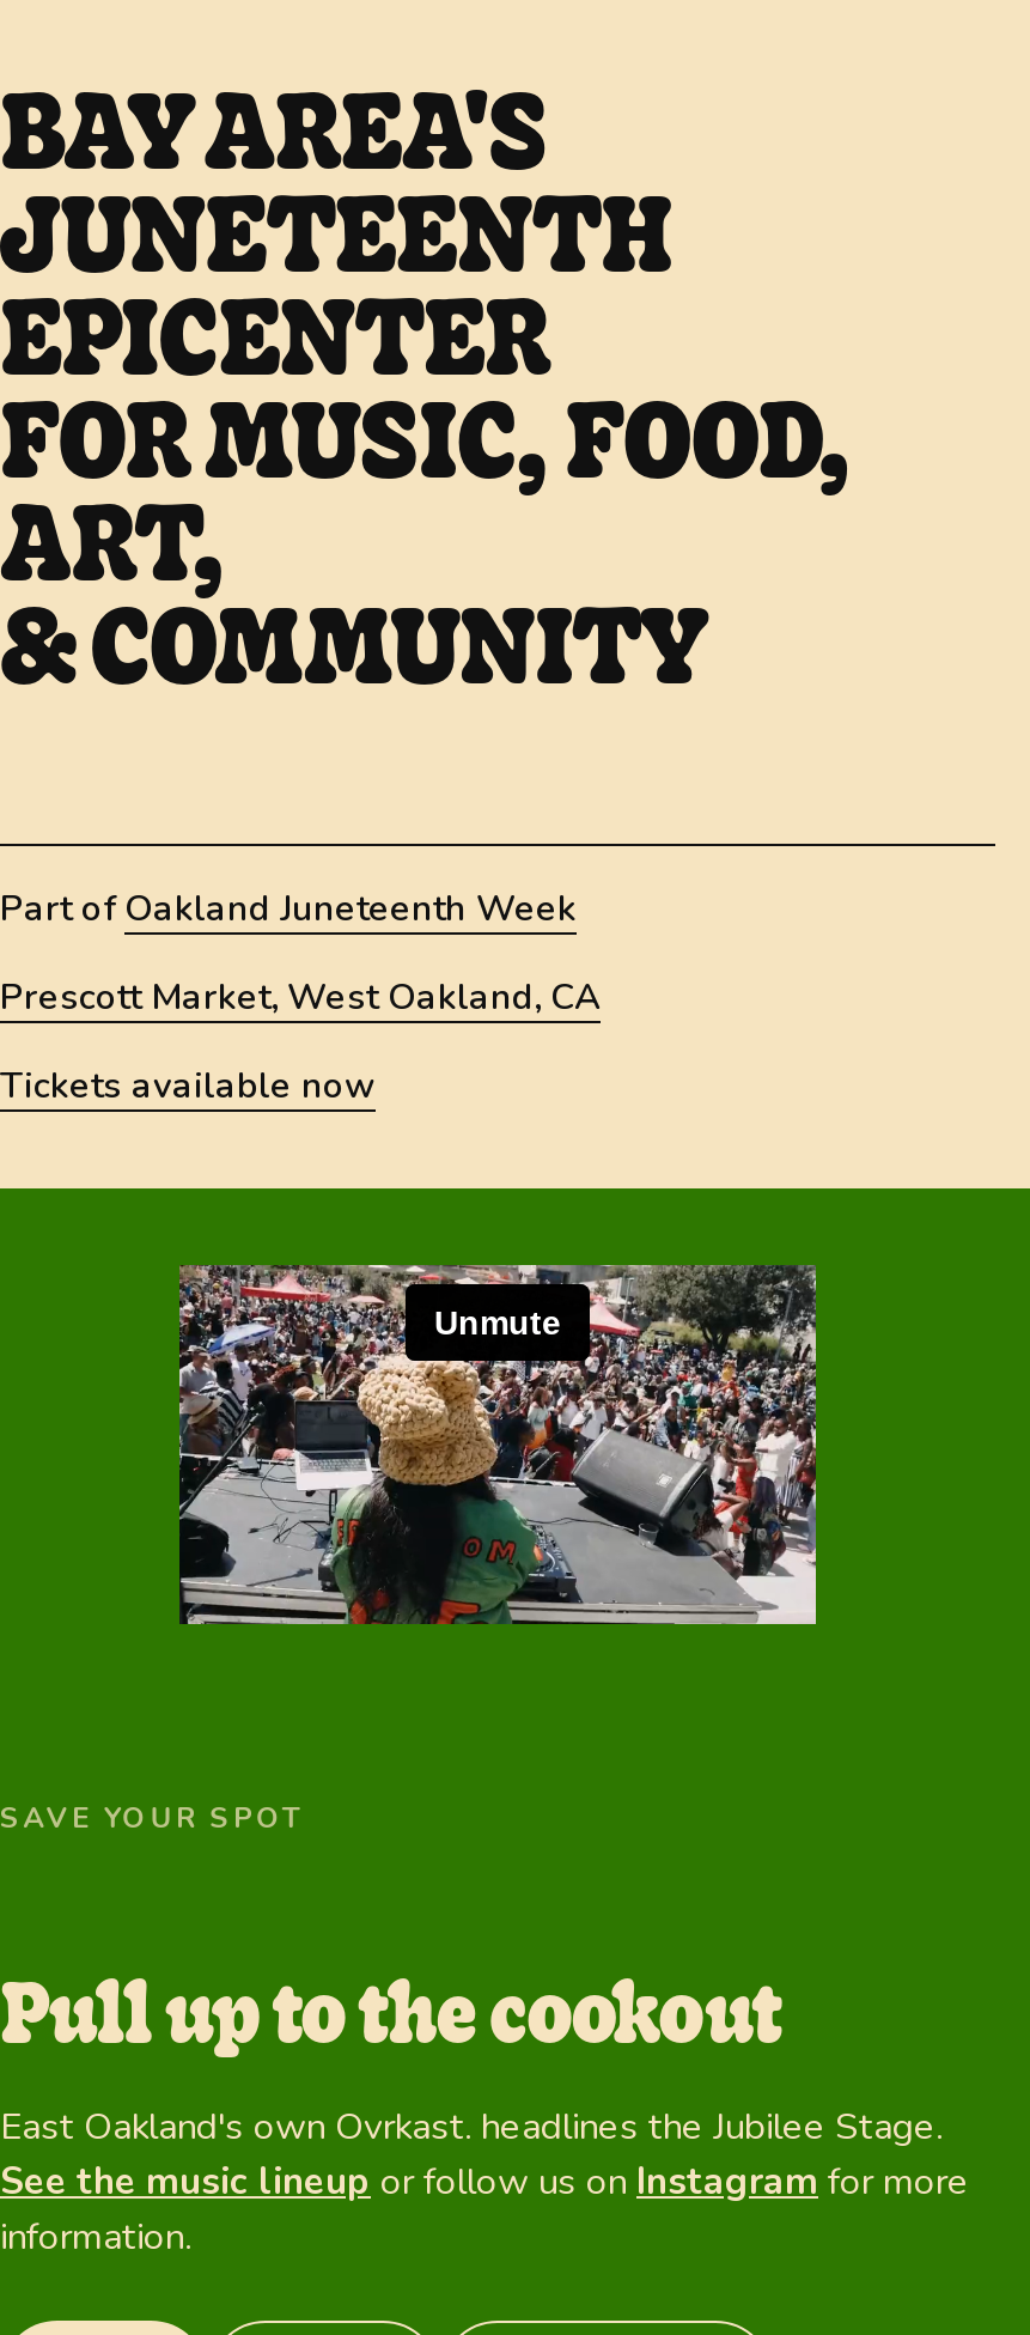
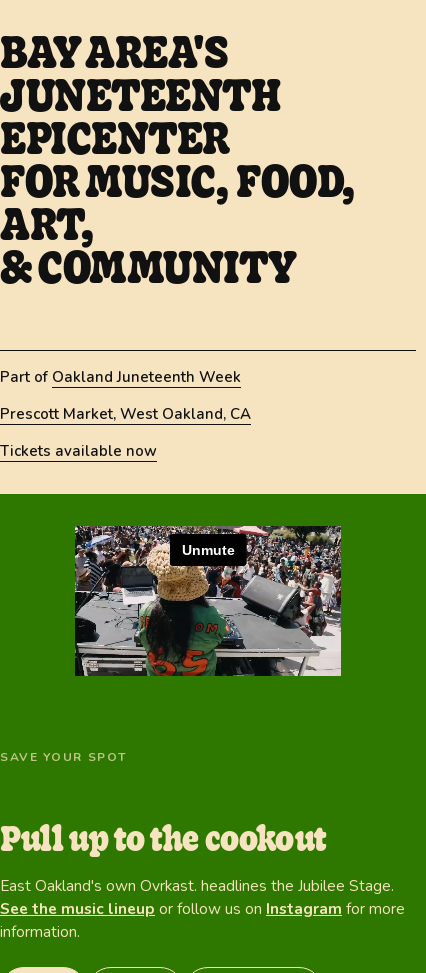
[177,1263,818,1626] [image] -> [74,525,342,677] [image]

